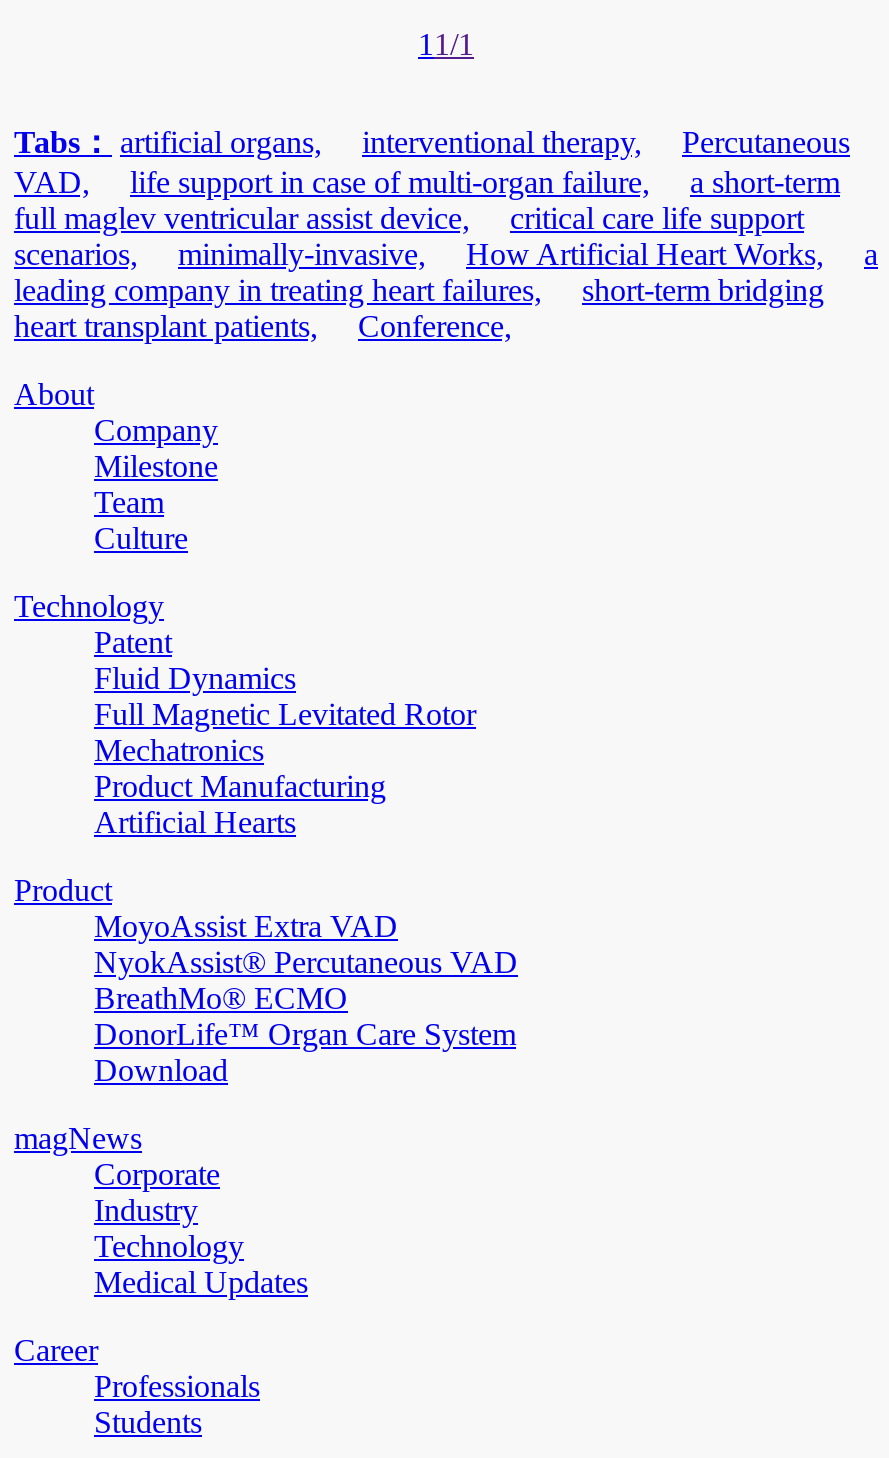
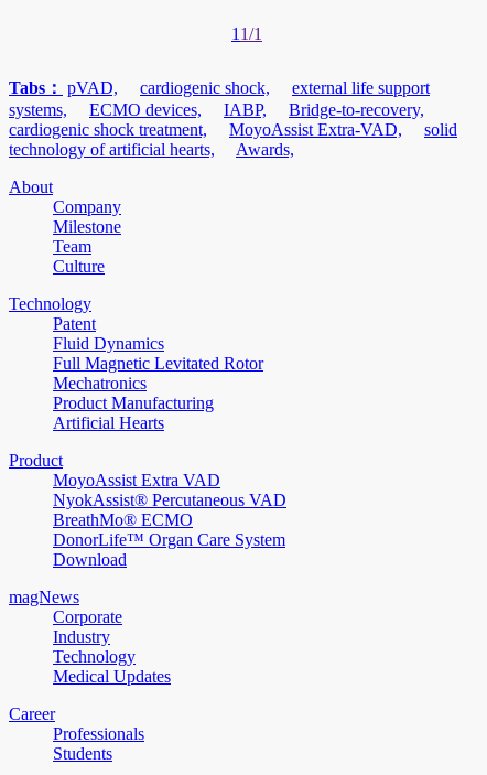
[14,125,878,343] Tabs： artificial organs, | interventional therapy, | Percutaneous | VAD, | life support in case of multi-organ failure, | a short-term | full maglev ventricular assist device, | critical care life support | scenarios, | minimally-invasive, | How Artificial Heart Works, | a | leading company in treating heart failures, | short-term bridging | heart transplant patients, | Conference, -> [9,78,457,159] Tabs： pVAD, | cardiogenic shock, | external life support | systems, | ECMO devices, | IABP, | Bridge-to-recovery, | cardiogenic shock treatment, | MoyoAssist Extra-VAD, | solid | technology of artificial hearts, | Awards,

